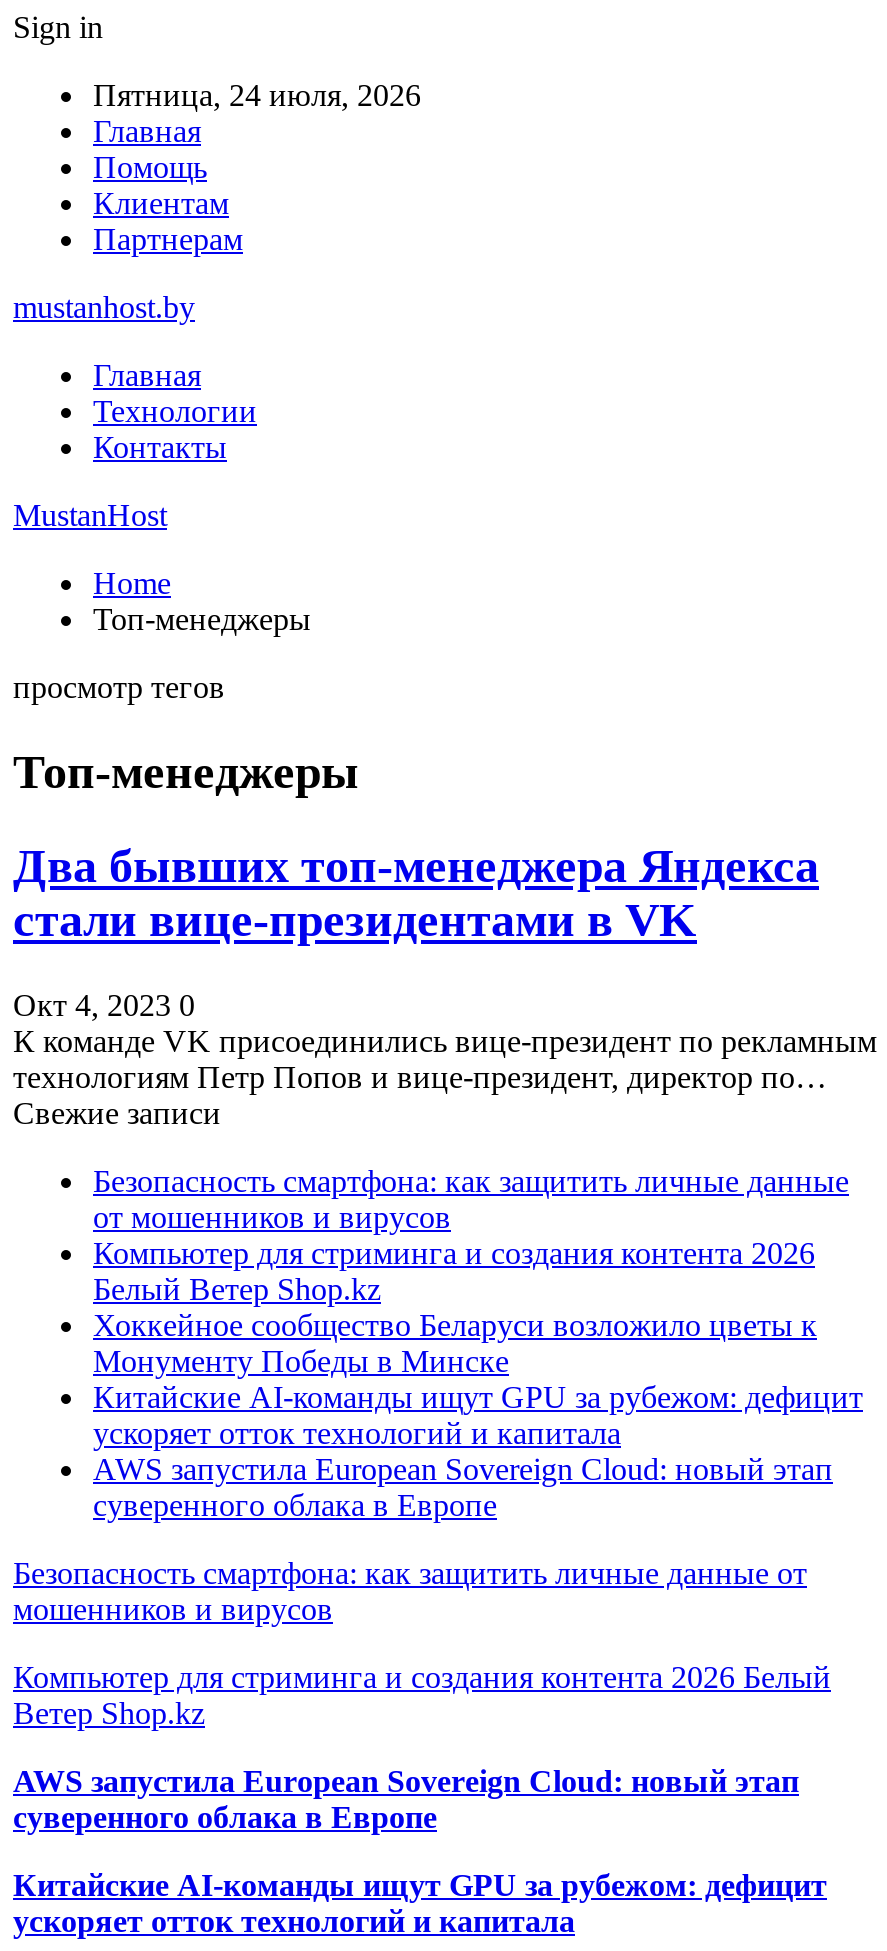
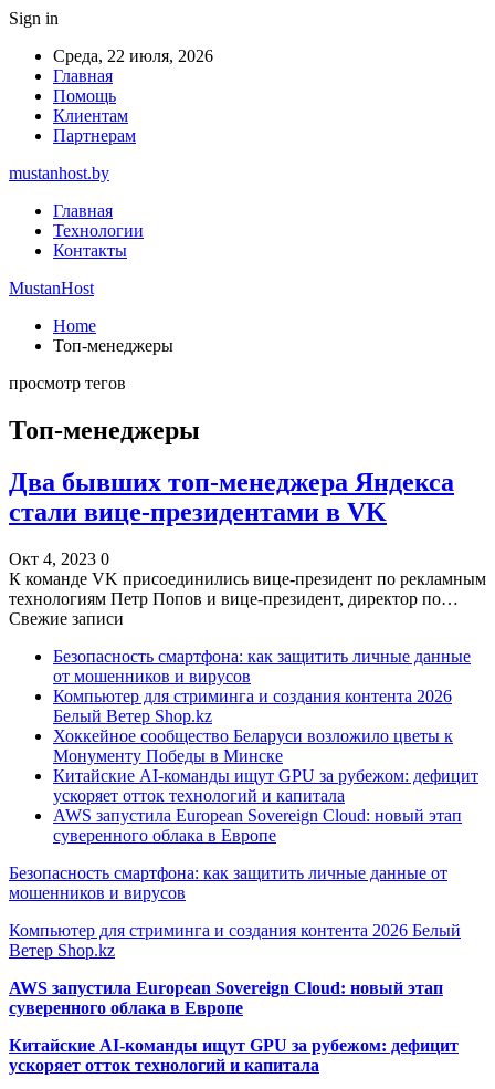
[93,78,421,112] Пятница, 24 июля, 2026 -> [53,46,213,65] Среда, 22 июля, 2026

